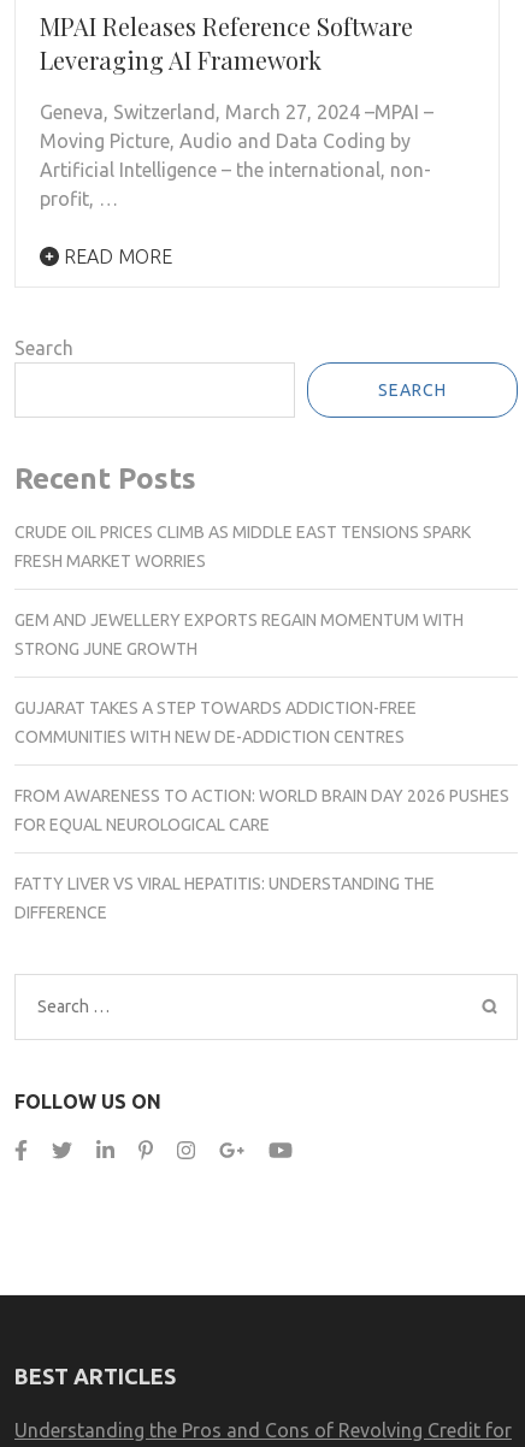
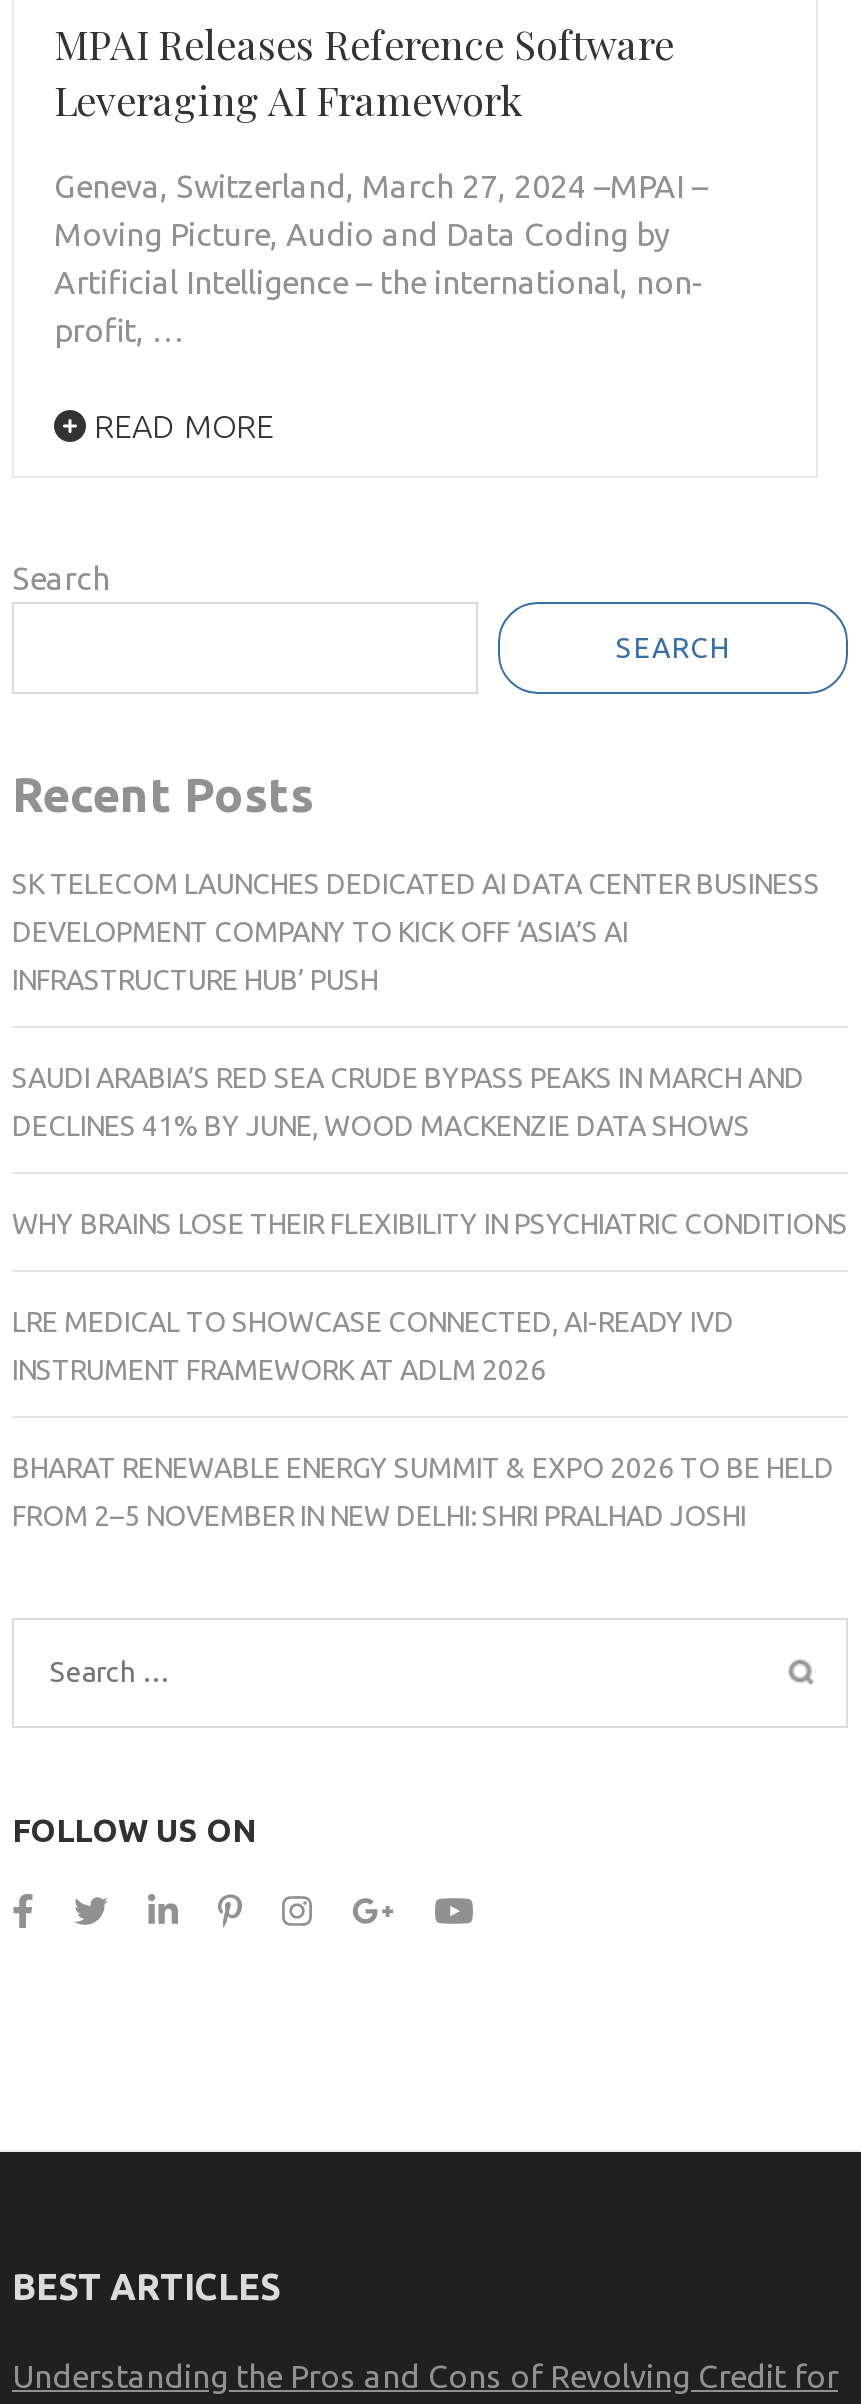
[14,523,471,542] CRUDE OIL PRICES CLIMB AS MIDDLE EAST TENSIONS SPARK -> [12,869,820,901] SK TELECOM LAUNCHES DEDICATED AI DATA CENTER BUSINESS
[14,552,206,571] FRESH MARKET WORRIES -> [12,917,628,949] DEVELOPMENT COMPANY TO KICK OFF ‘ASIA’S AI
[14,611,464,630] GEM AND JEWELLERY EXPORTS REGAIN MOMENTUM WITH -> [12,965,378,997] INFRASTRUCTURE HUB’ PUSH
[14,640,197,659] STRONG JUNE GROWTH -> [12,1063,804,1095] SAUDI ARABIA’S RED SEA CRUDE BYPASS PEAKS IN MARCH AND
[14,699,417,718] GUJARAT TAKES A STEP TOWARDS ADDICTION-FREE -> [12,1111,750,1143] DECLINES 41% BY JUNE, WOOD MACKENZIE DATA SHOWS
[14,727,405,747] COMMUNITIES WITH NEW DE-ADDICTION CENTRES -> [12,1209,848,1241] WHY BRAINS LOSE THEIR FLEXIBILITY IN PSYCHIATRIC CONDITIONS
[14,786,509,806] FROM AWARENESS TO ACTION: WORLD BRAIN DAY 2026 PUSHES -> [12,1307,734,1339] LRE MEDICAL TO SHOWCASE CONNECTED, AI-READY IVD
[14,815,270,835] FOR EQUAL NEUROLOGICAL CARE -> [12,1355,546,1387] INSTRUMENT FRAMEWORK AT ADLM 2026
[14,874,435,894] FATTY LIVER VS VIRAL HEPATITIS: UNDERSTANDING THE -> [12,1453,834,1485] BHARAT RENEWABLE ENERGY SUMMIT & EXPO 2026 TO BE HELD
[14,903,107,922] DIFFERENCE -> [12,1501,746,1533] FROM 2–5 NOVEMBER IN NEW DELHI: SHRI PRALHAD JOSHI

